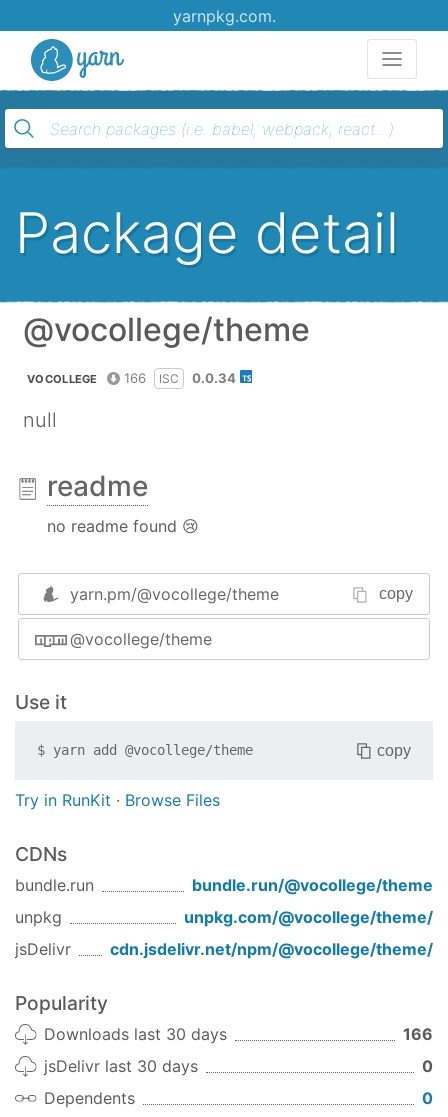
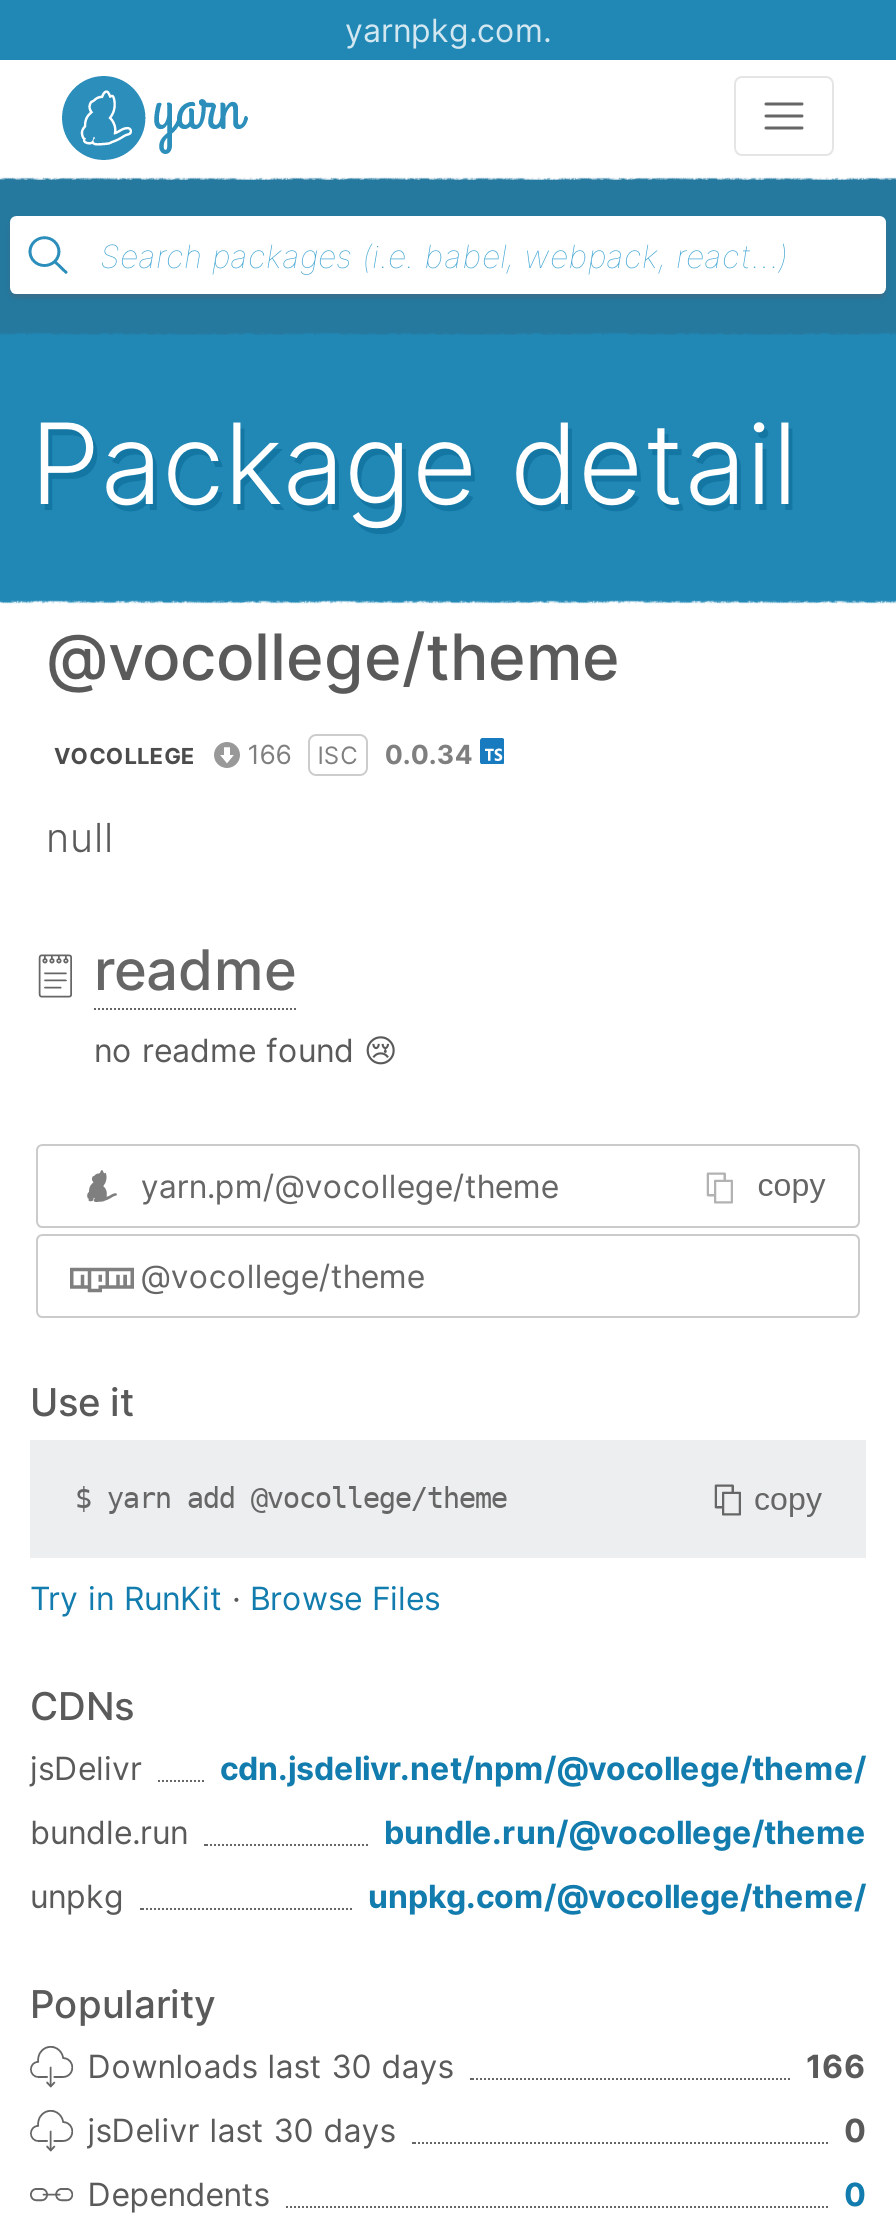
moved [15,875,433,927] -> [30,1813,866,1917]: bundle.run | bundle.run/@vocollege/theme | unpkg | unpkg.com/@vocollege/theme/
moved [15,939,433,959] -> [30,1749,866,1789]: jsDelivr | cdn.jsdelivr.net/npm/@vocollege/theme/

